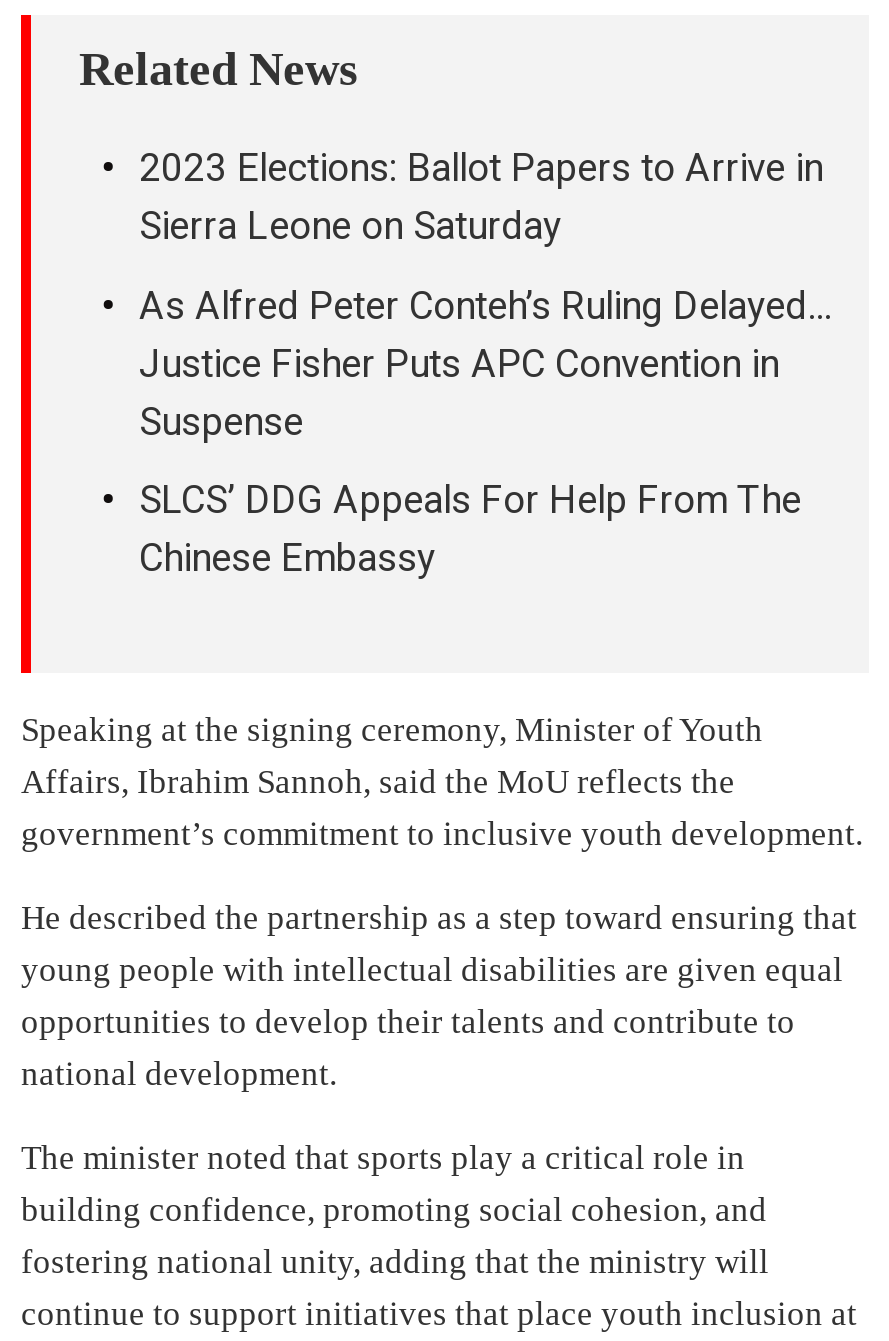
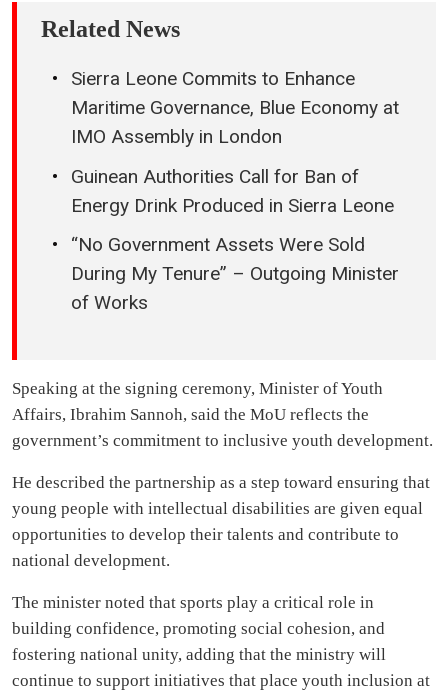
[139,145,823,249] 2023 Elections: Ballot Papers to Arrive in | Sierra Leone on Saturday -> [71,67,399,148] Sierra Leone Commits to Enhance | Maritime Governance, Blue Economy at | IMO Assembly in London
[139,283,831,445] As Alfred Peter Conteh’s Ruling Delayed… | Justice Fisher Puts APC Convention in | Suspense -> [71,165,394,217] Guinean Authorities Call for Ban of | Energy Drink Produced in Sierra Leone
[139,478,801,582] SLCS’ DDG Appeals For Help From The | Chinese Embassy -> [71,233,399,314] “No Government Assets Were Sold | During My Tenure” – Outgoing Minister | of Works

